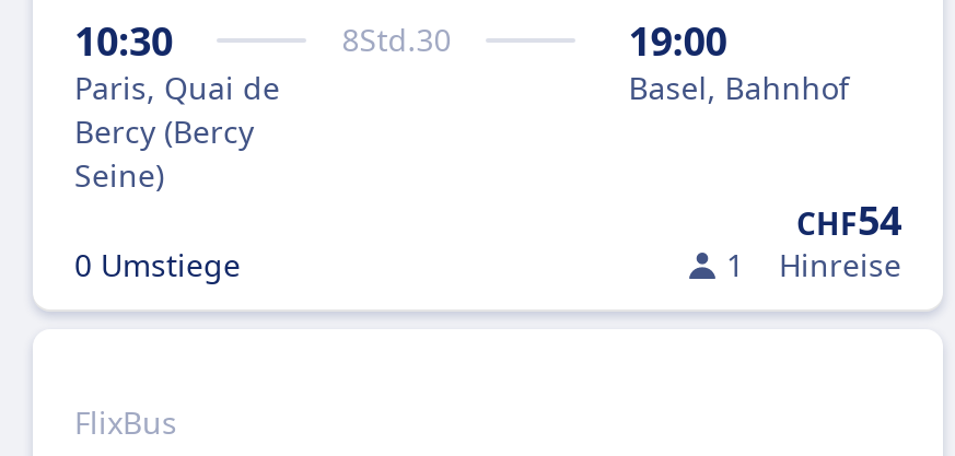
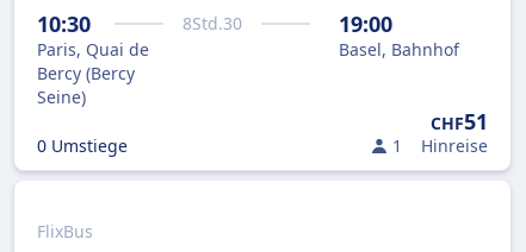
[796,194,901,246] CHF54 -> [431,107,488,136] CHF51

